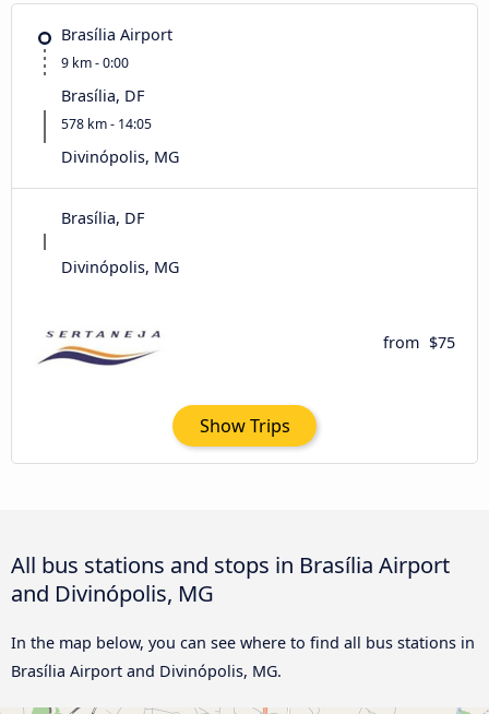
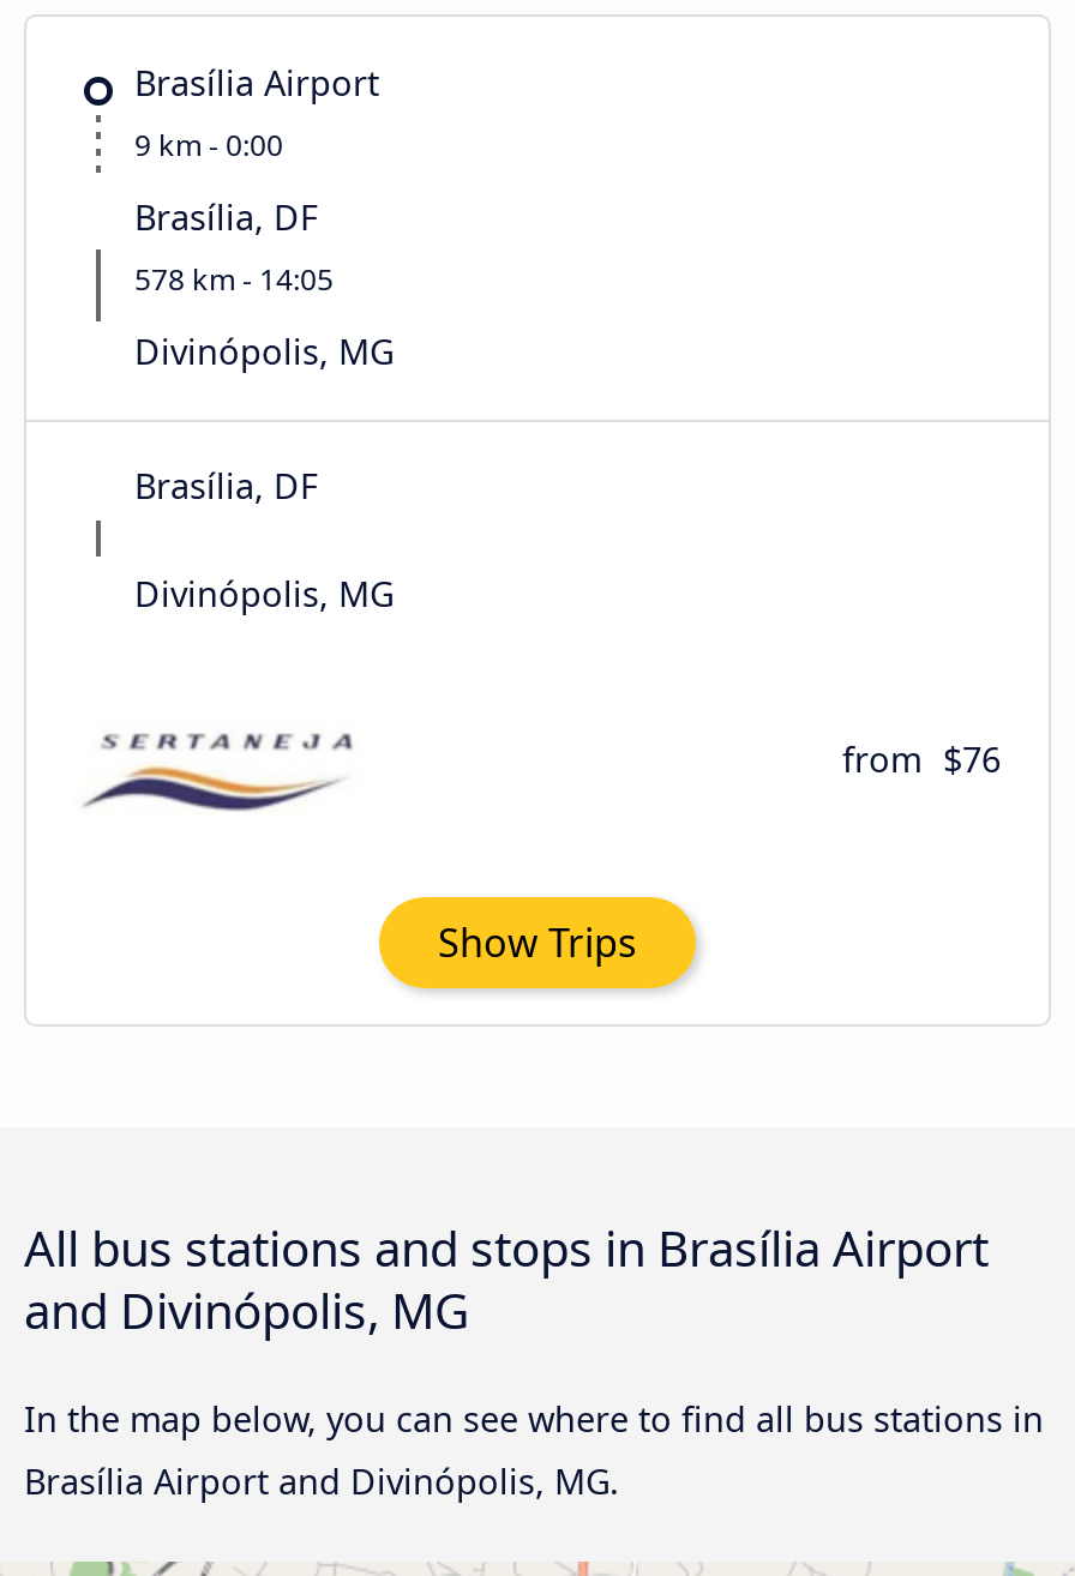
[383,332,455,353] from $75 -> [842,737,1001,783] from $76

